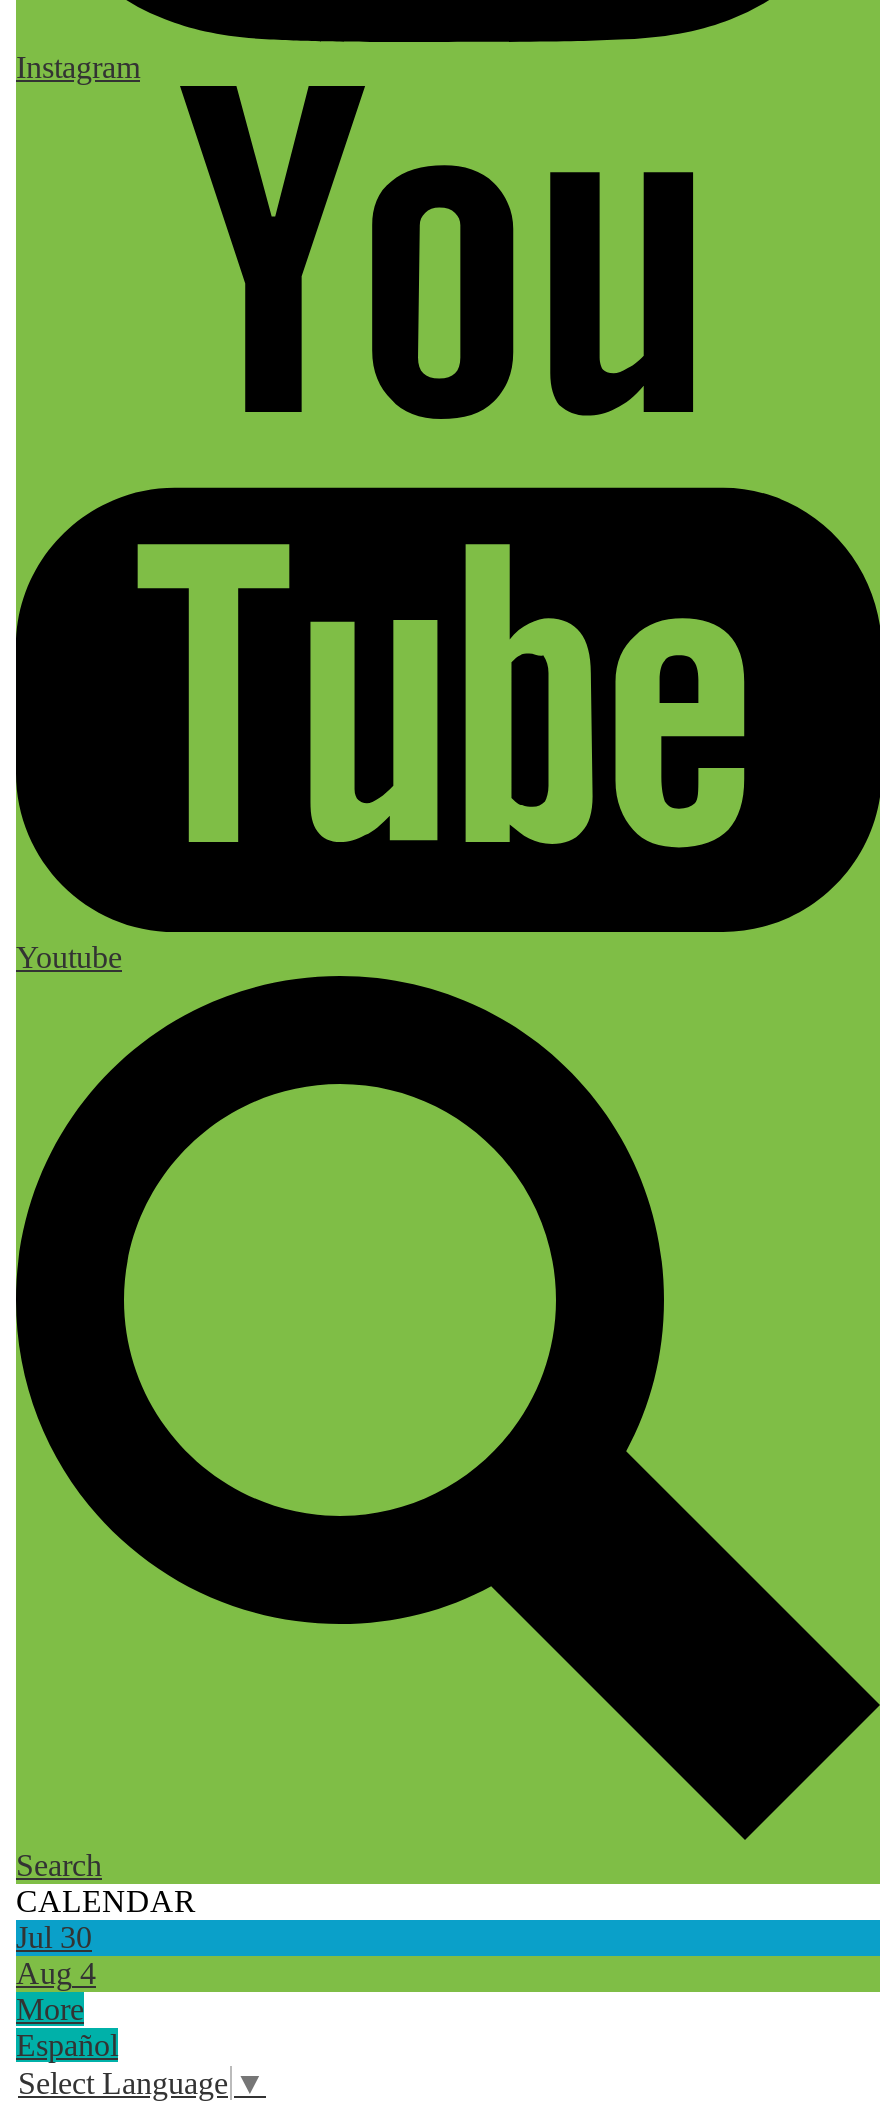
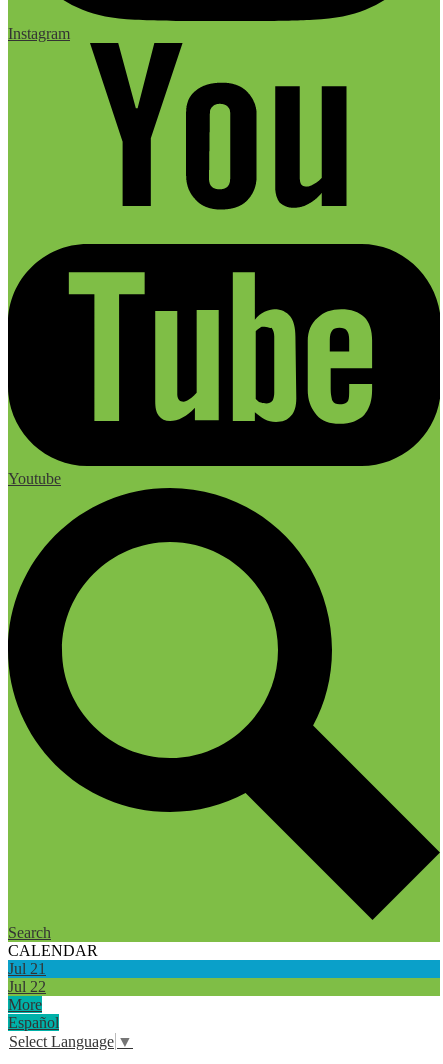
[16,1920,96,1990] Jul 30 | Aug 4 -> [8,960,46,995] Jul 21 | Jul 22

